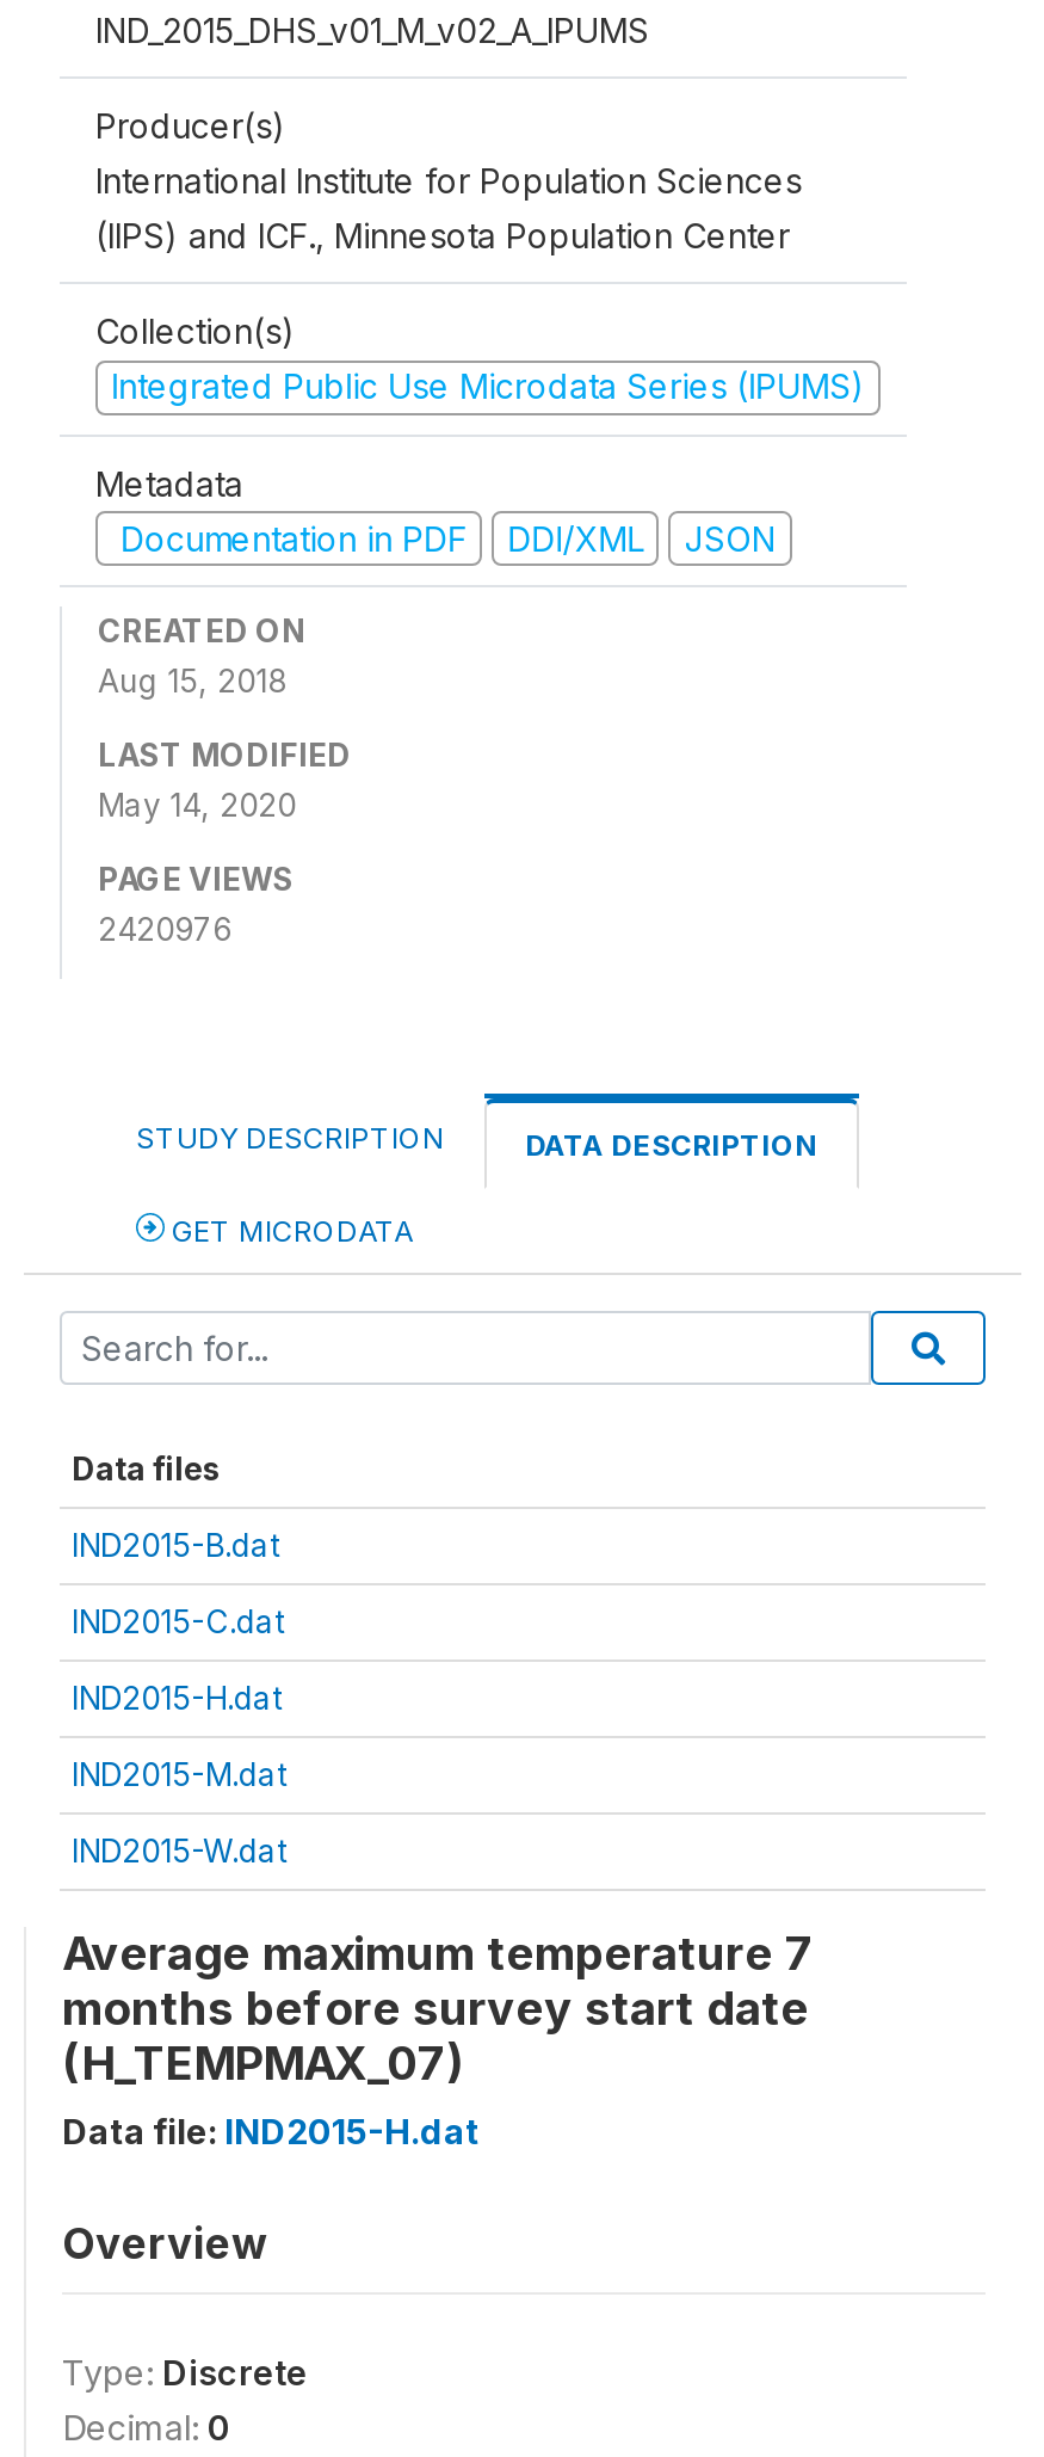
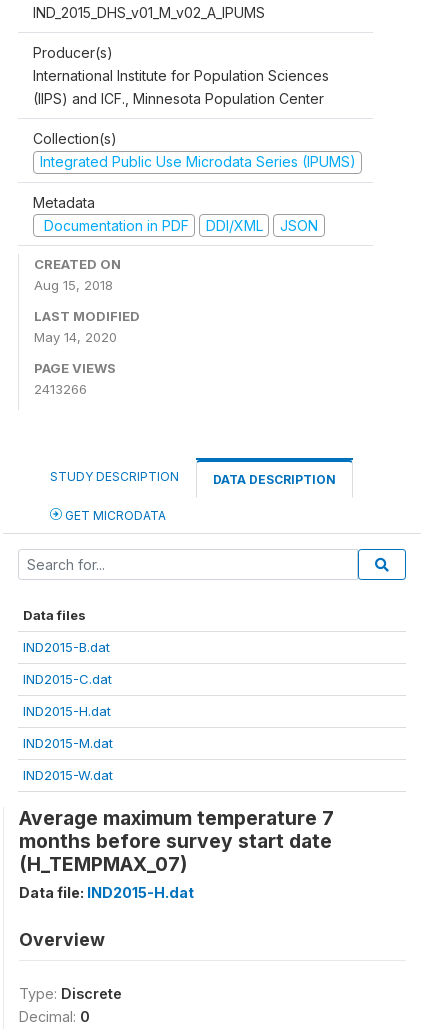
[98,910,231,948] 2420976 -> [34,381,87,397] 2413266

